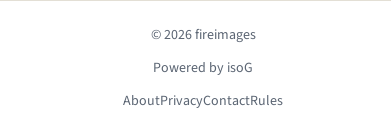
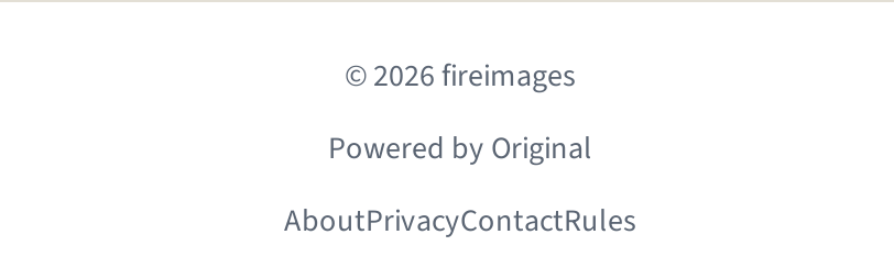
[153,58,253,78] Powered by isoG -> [328,127,592,171] Powered by Original

